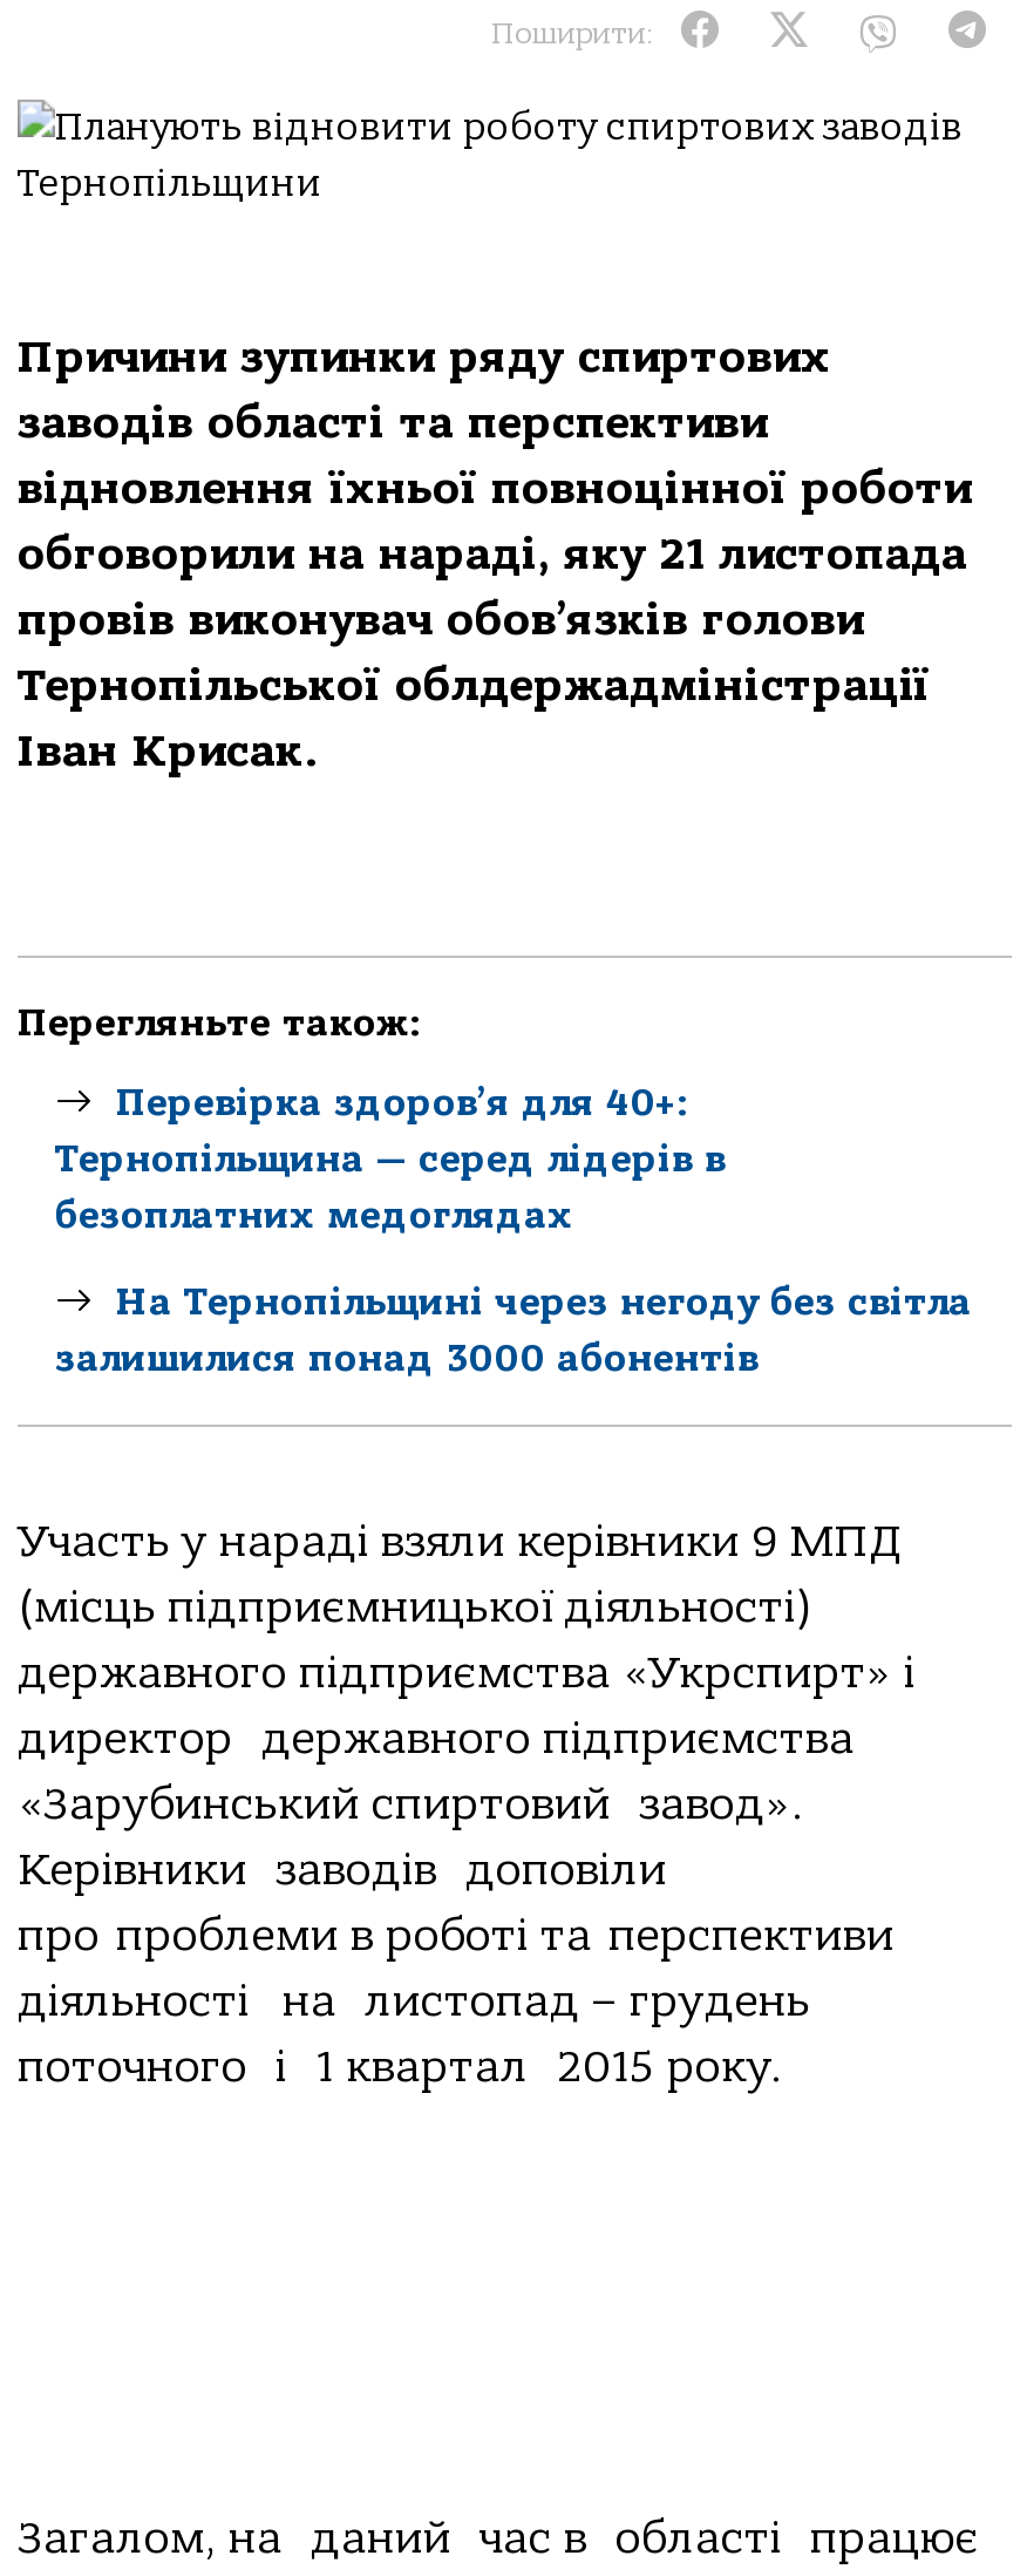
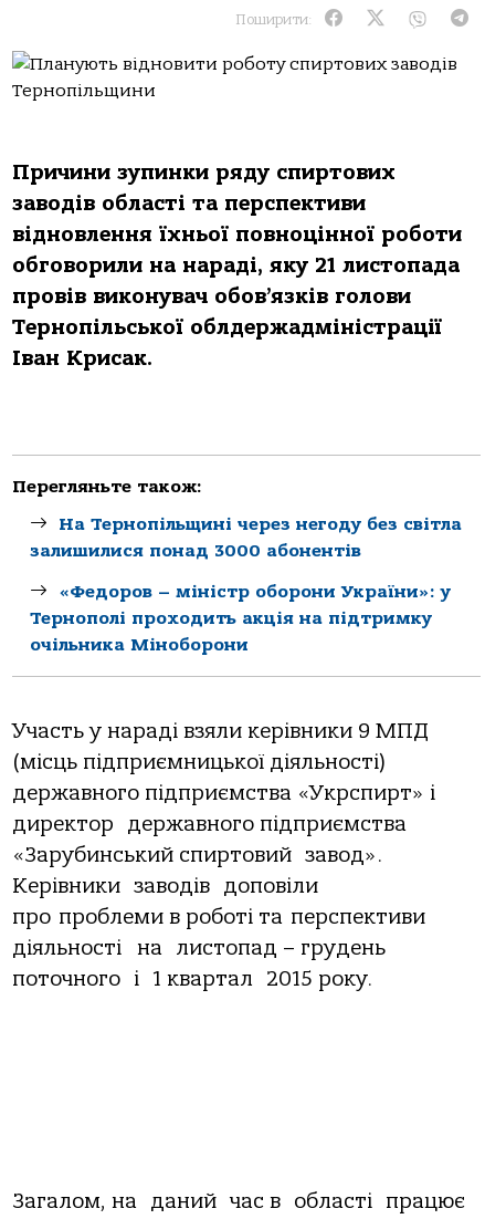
[55,1082,726,1237] Перевірка здоров’я для 40+: | Тернопільщина — серед лідерів в | безоплатних медоглядах -> none
moved [55,1281,972,1379] -> [30,514,462,561]: На Тернопільщині через негоду без світла | залишилися понад 3000 абонентів
none -> [30,581,451,654] «Федоров – міністр оборони України»: у | Тернополі проходить акція на підтримку | очільника Міноборони

